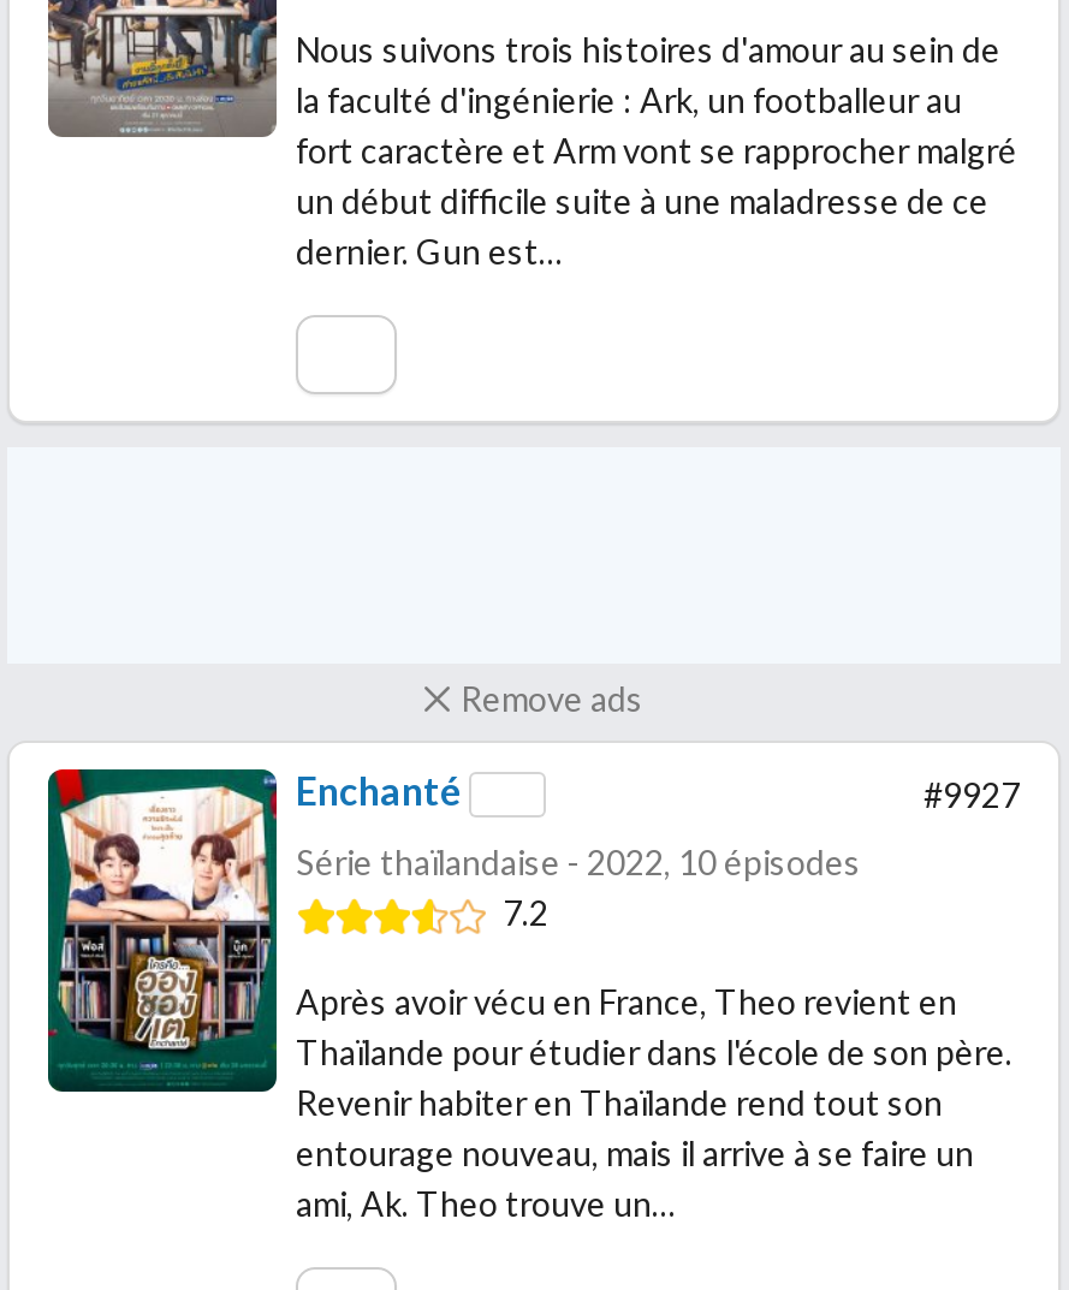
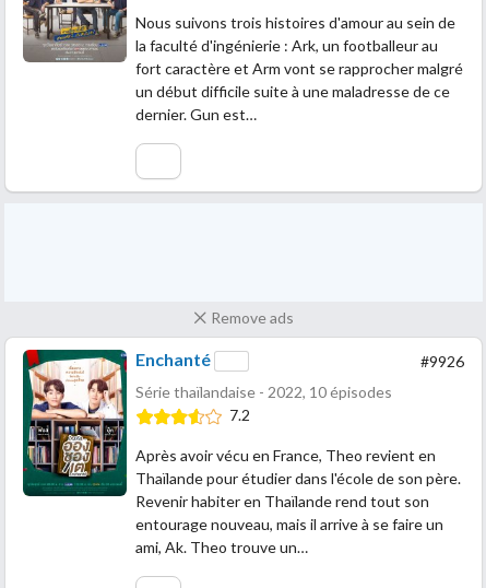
[924,774,1020,815] #9927 -> [420,352,464,371] #9926

